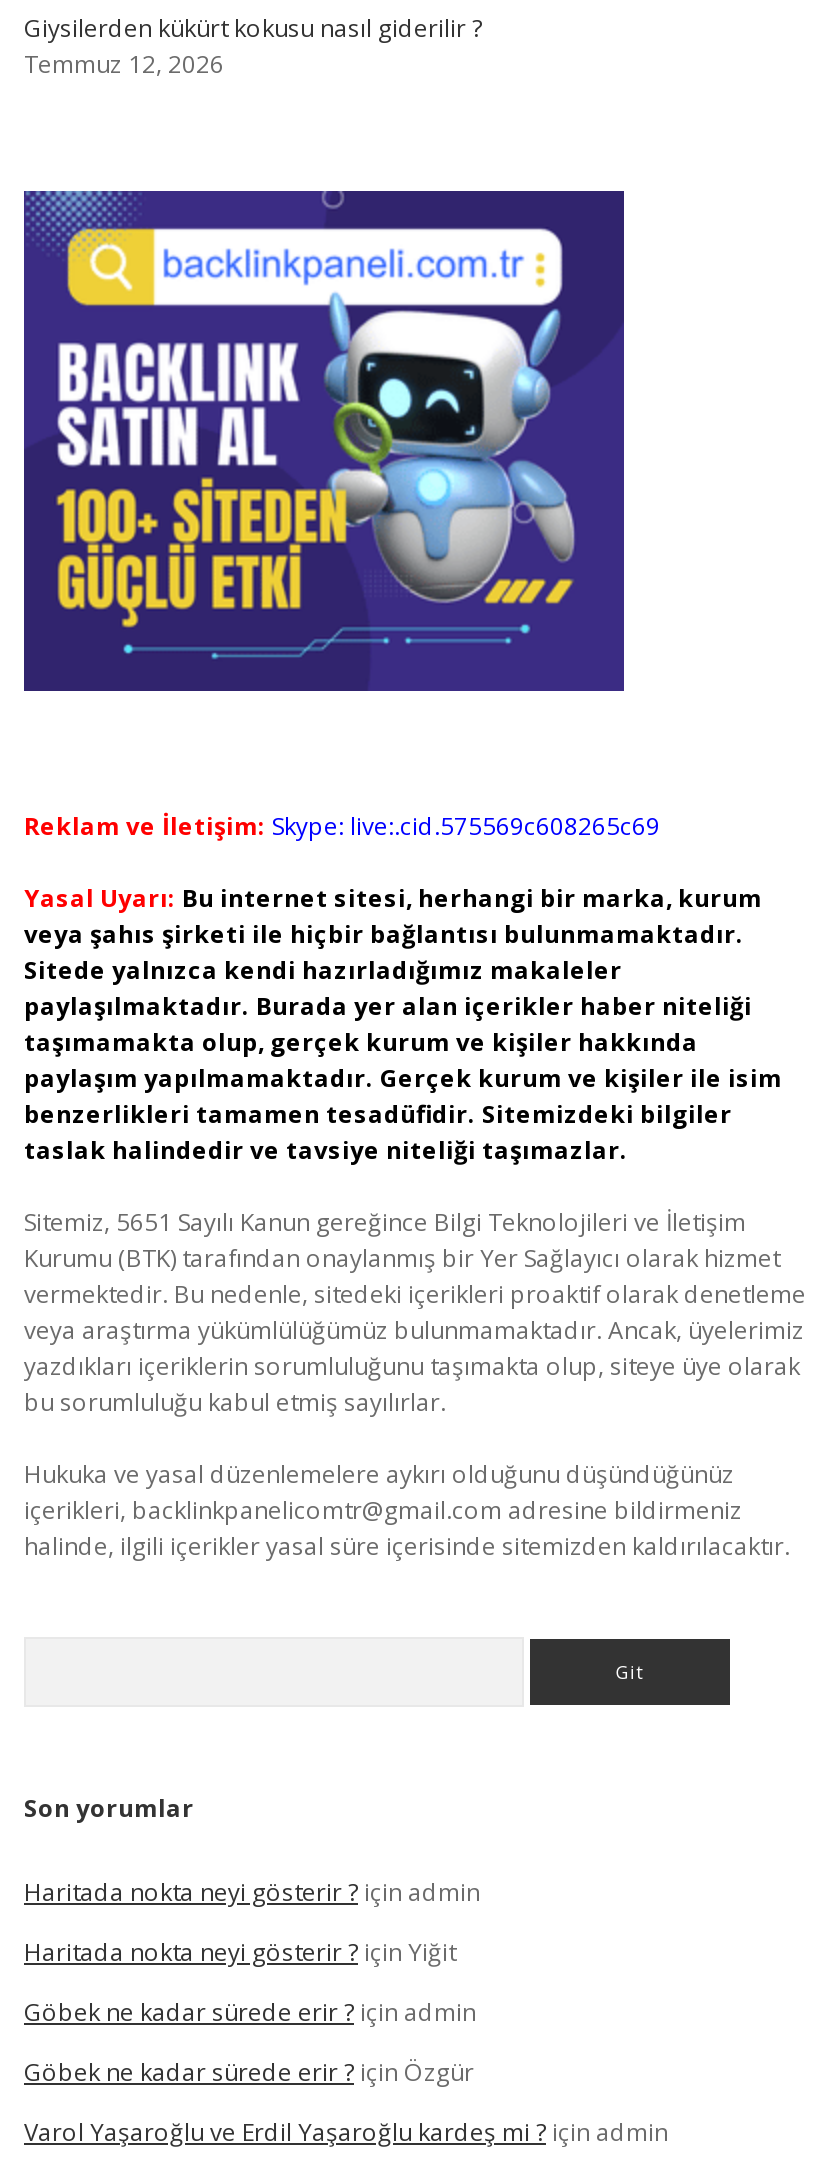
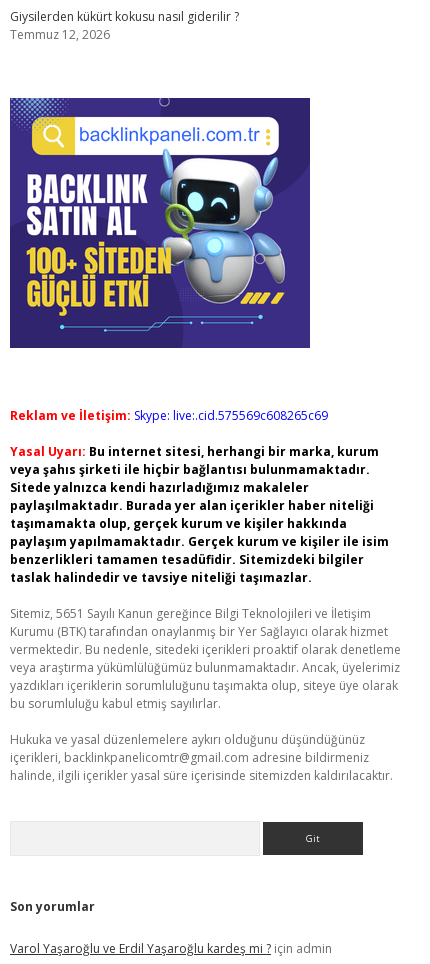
[24,1875,480,2089] Haritada nokta neyi gösterir ? için admin | Haritada nokta neyi gösterir ? için Yiğit | Göbek ne kadar sürede erir ? için admin | Göbek ne kadar sürede erir ? için Özgür -> none

